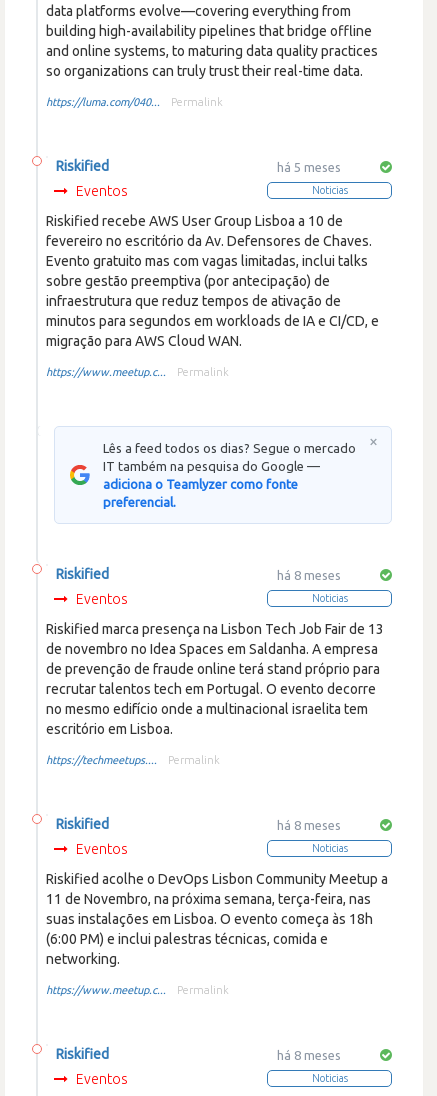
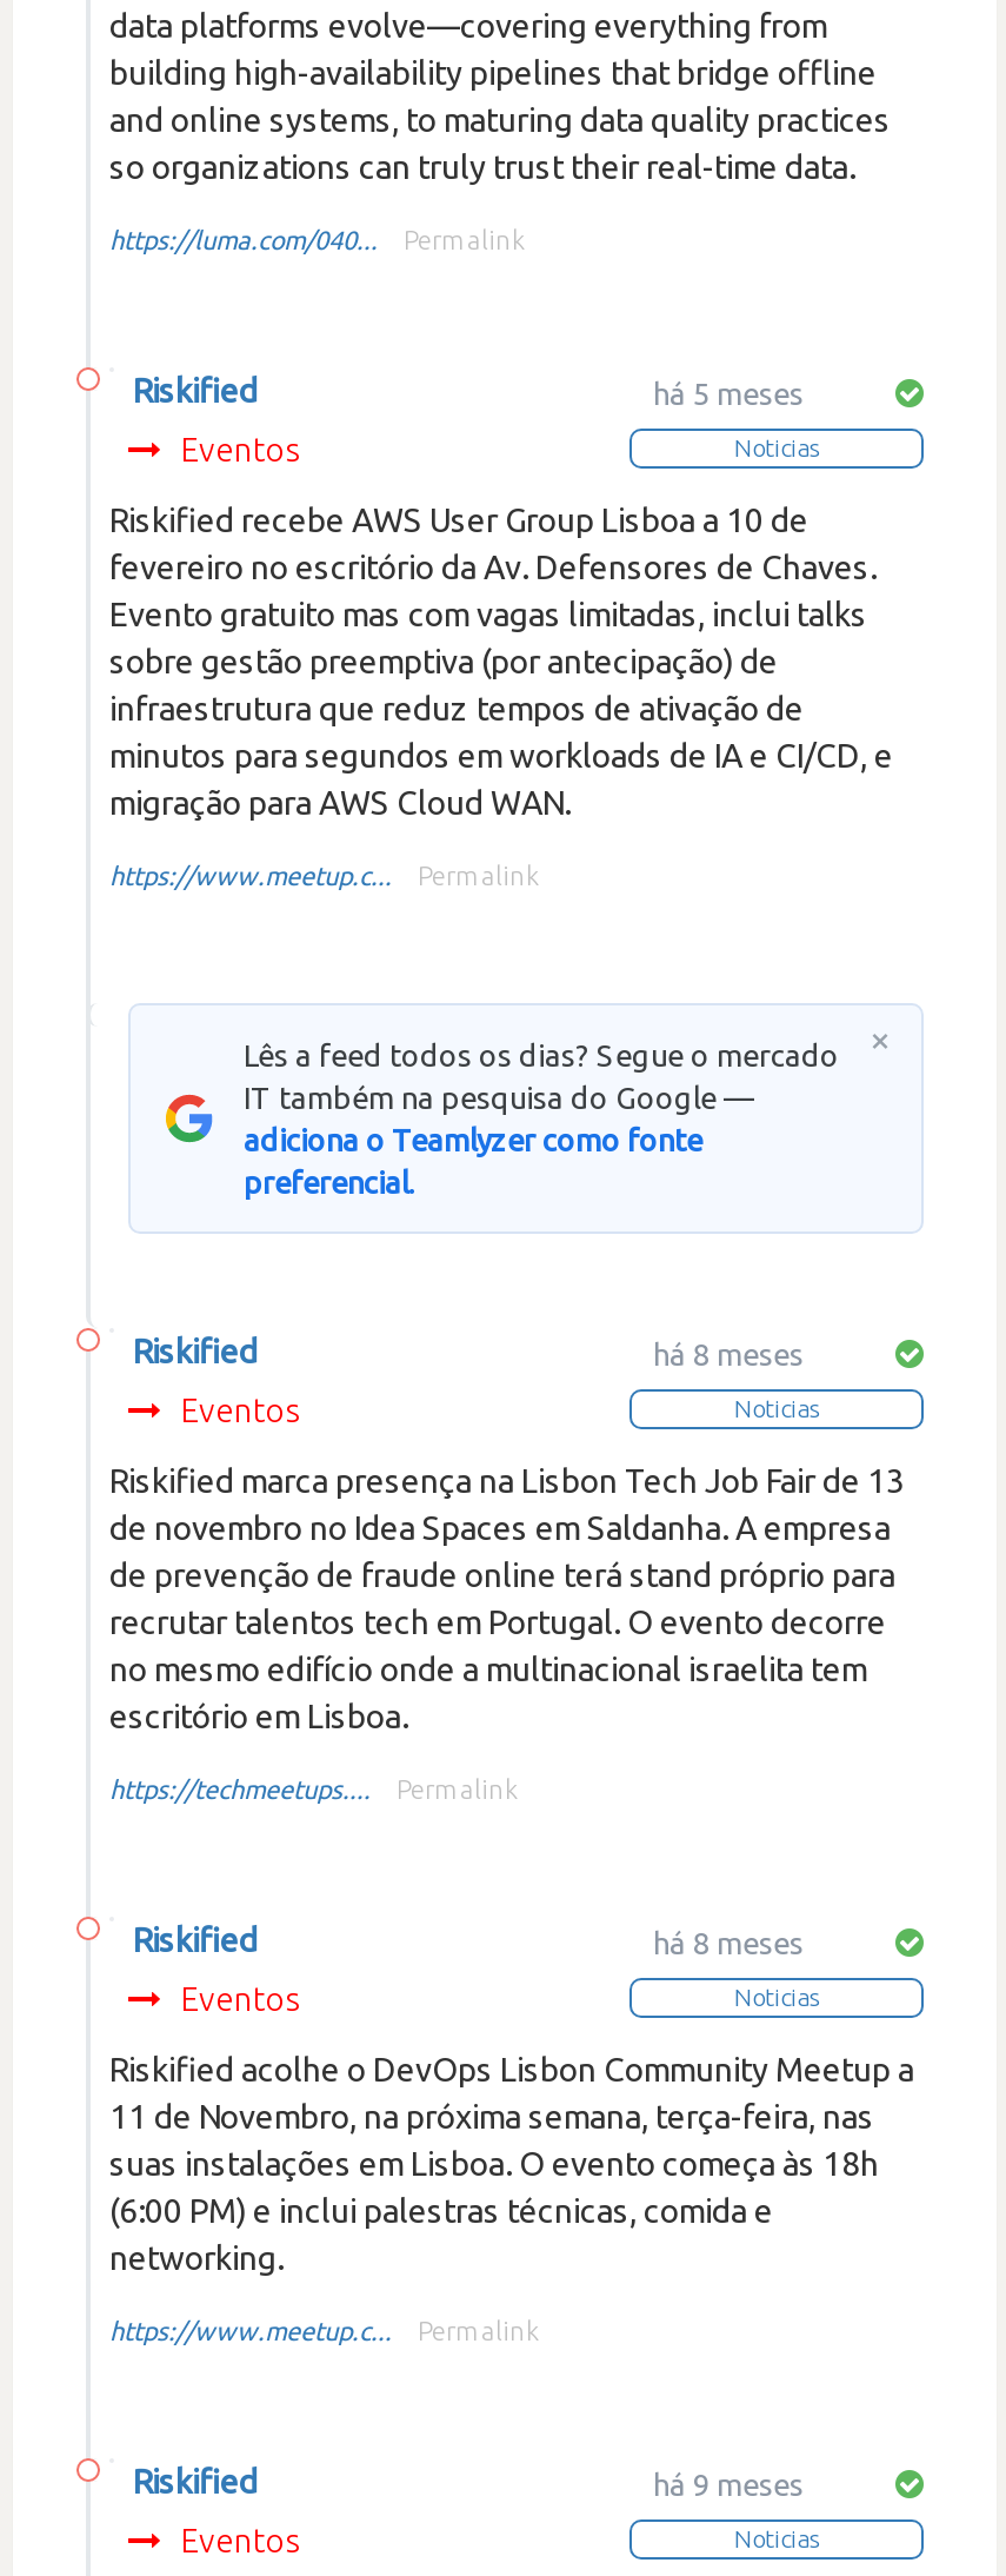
[277,1048,341,1062] há 8 meses -> [653,2468,804,2501] há 9 meses

